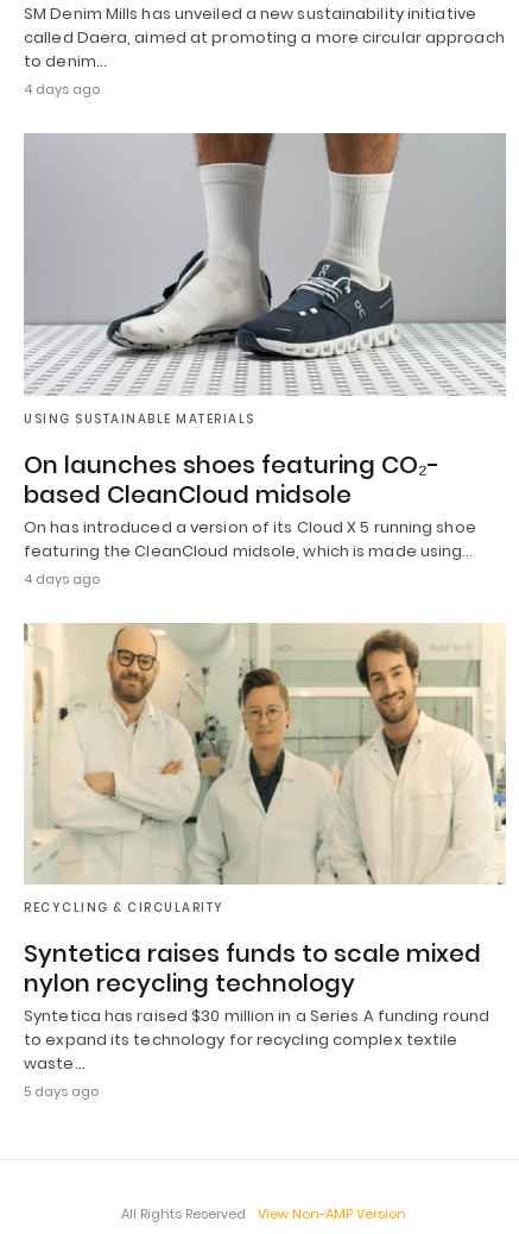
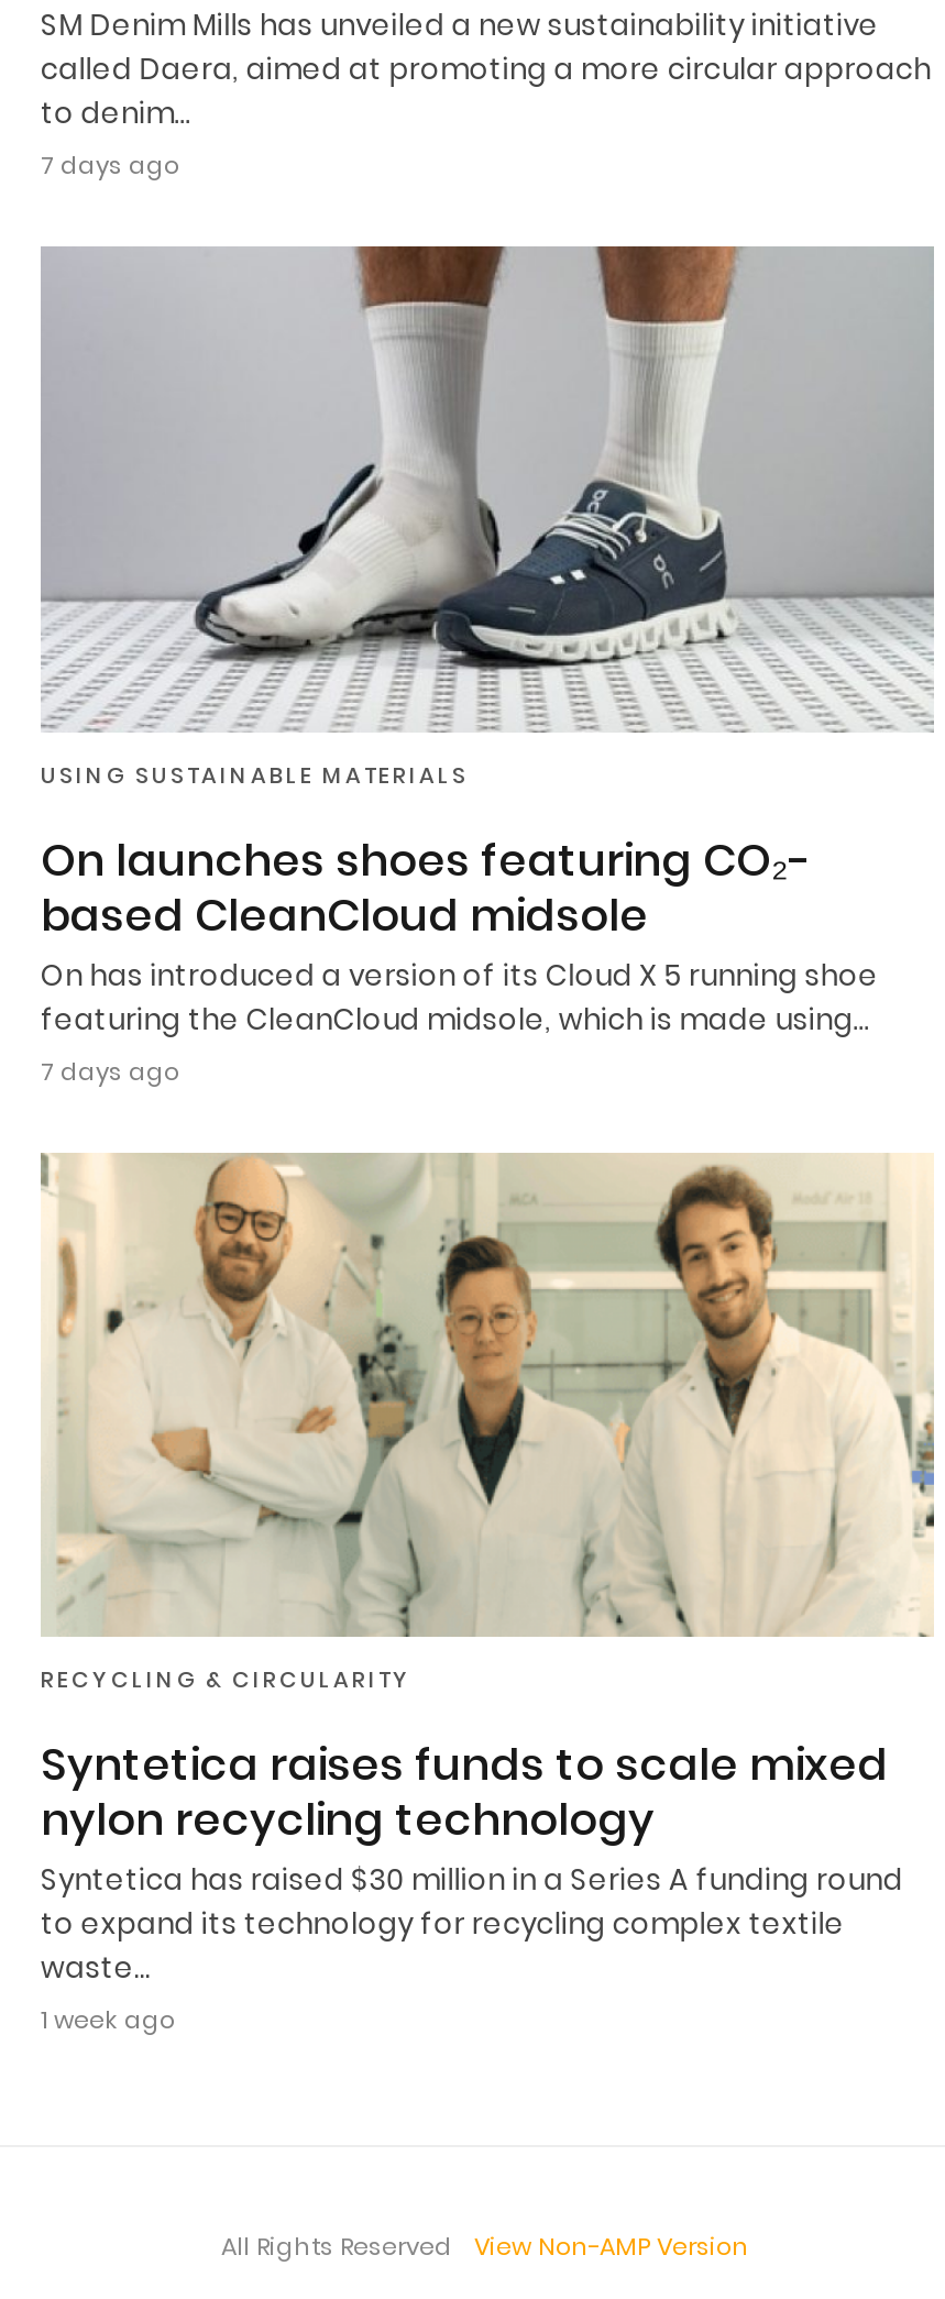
[24,80,100,99] 4 days ago -> [41,147,179,183] 7 days ago
[24,569,100,588] 4 days ago -> [41,1053,179,1088] 7 days ago
[24,1082,99,1101] 5 days ago -> [41,2002,175,2037] 1 week ago

